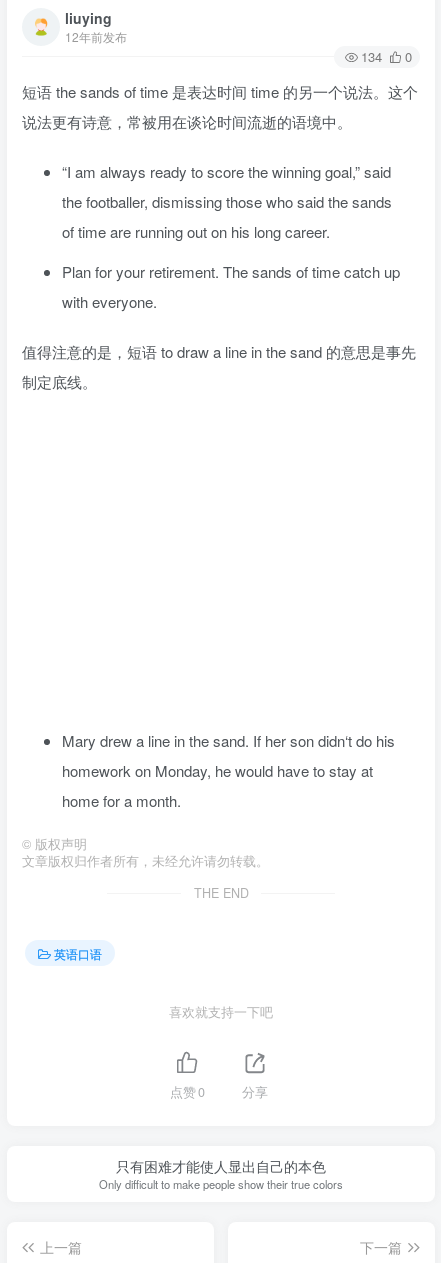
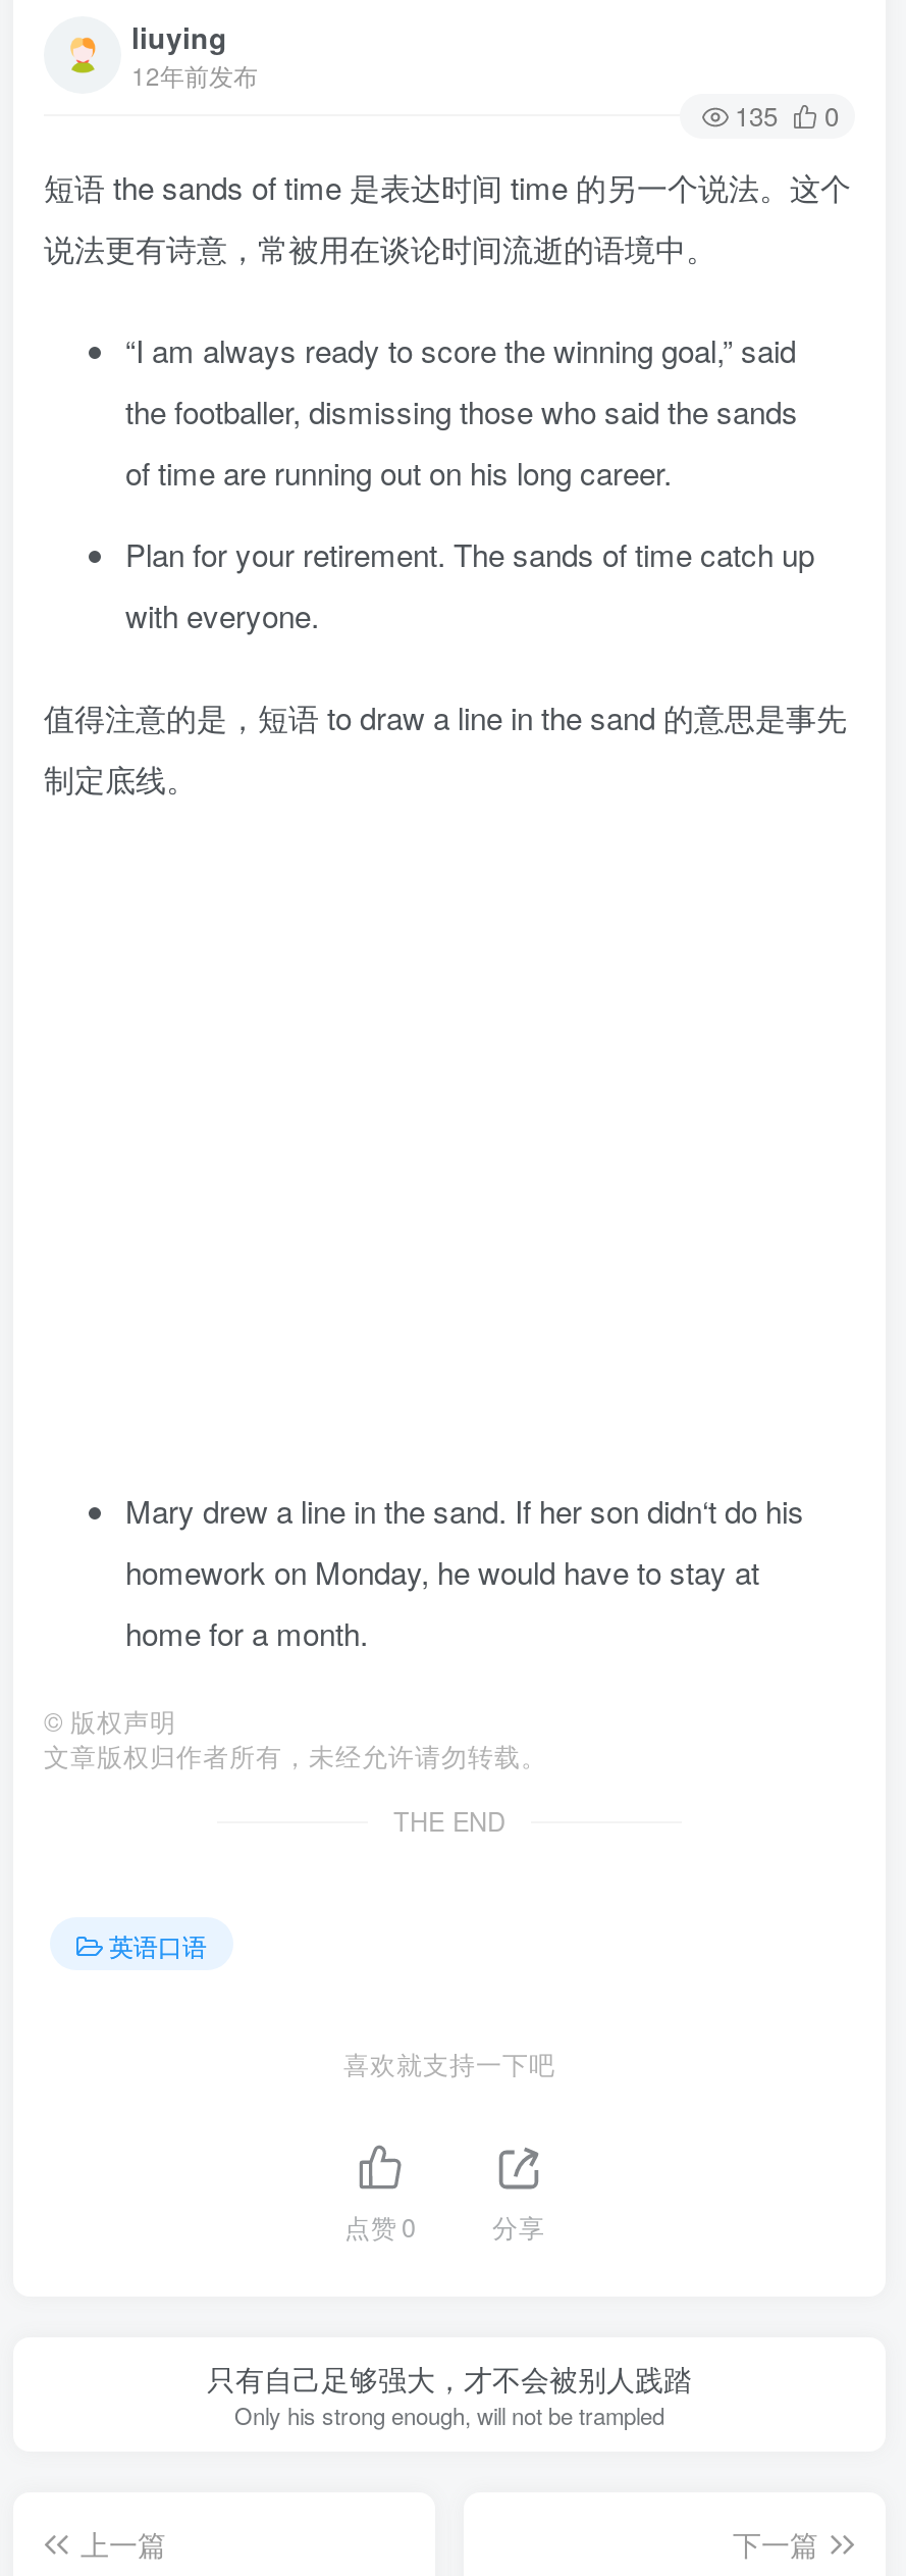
[361,47,412,66] 134 0 -> [735,96,839,135] 135 0
[99,1156,343,1192] 只有困难才能使人显出自己的本色 | Only difficult to make people show their true colors -> [207,2357,692,2430] 只有自己足够强大，才不会被别人践踏 | Only his strong enough, will not be trampled

